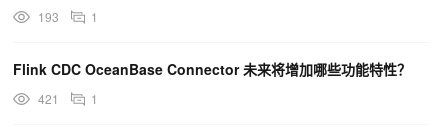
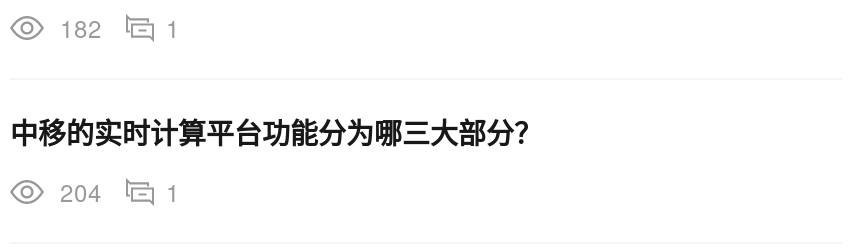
[38,8,98,25] 193 1 -> [60,10,180,44] 182 1
[13,59,411,79] Flink CDC OceanBase Connector 未来将增加哪些功能特性？ -> [10,112,542,152] 中移的实时计算平台功能分为哪三大部分？
[38,90,98,107] 421 1 -> [60,174,180,208] 204 1

